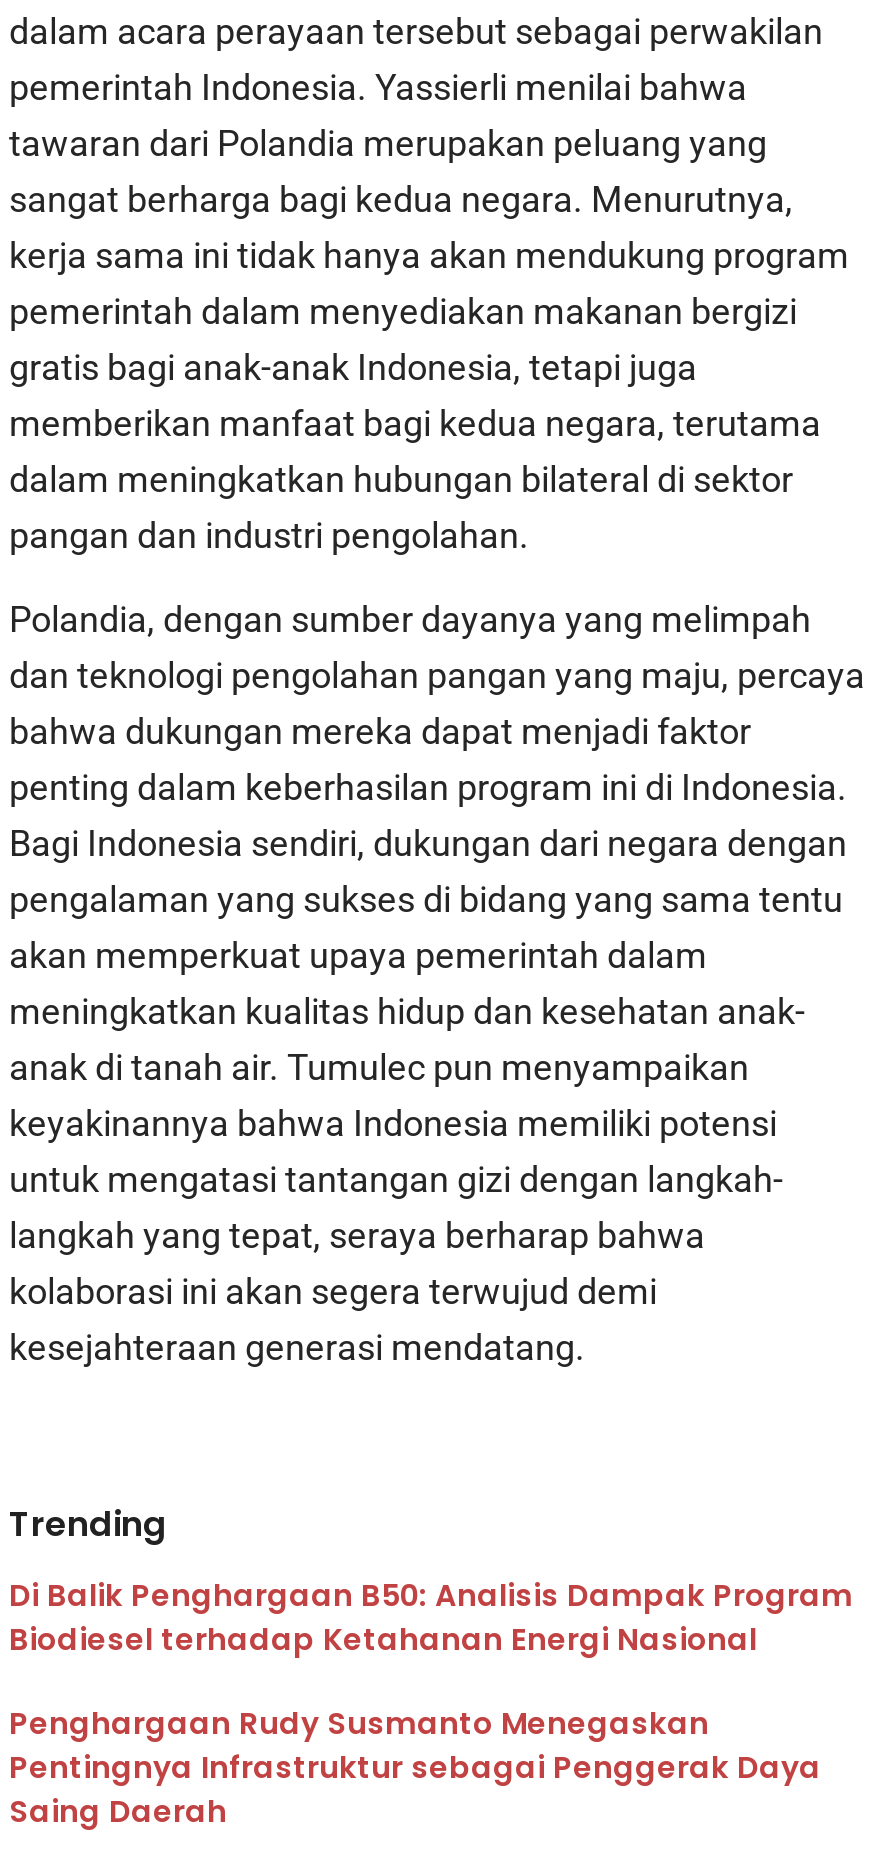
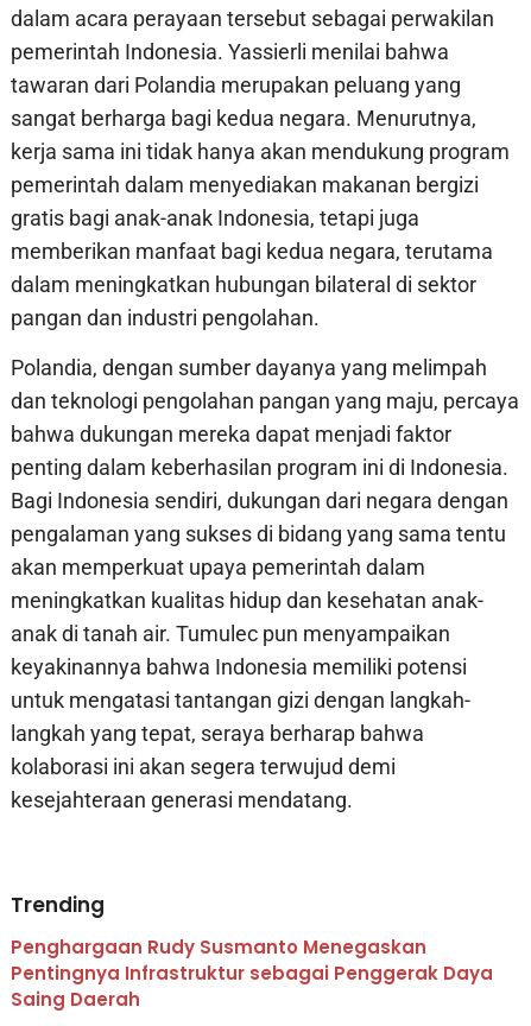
[9,1575,853,1661] Di Balik Penghargaan B50: Analisis Dampak Program | Biodiesel terhadap Ketahanan Energi Nasional -> none

